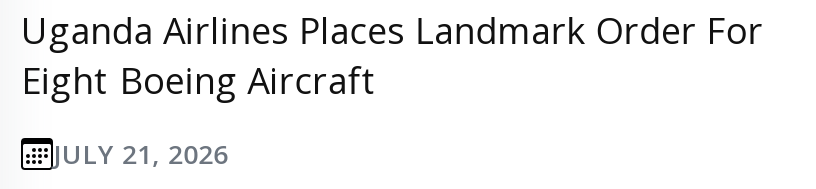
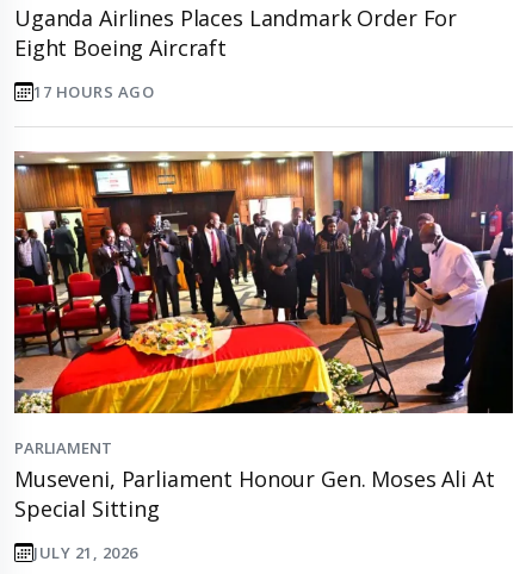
none -> [13,150,514,522] [image] | PARLIAMENT | Museveni, Parliament Honour Gen. Moses Ali At | Special Sitting
none -> [33,81,154,102] 17 HOURS AGO

